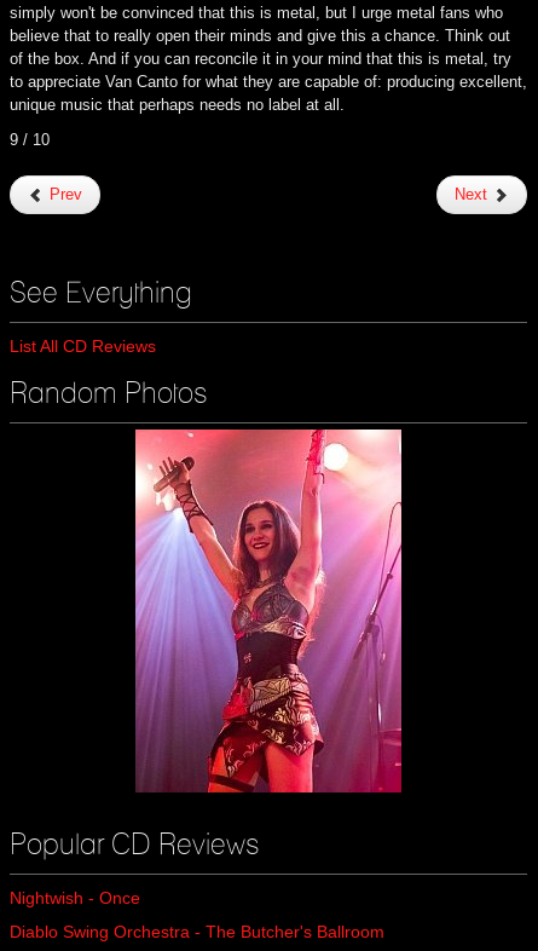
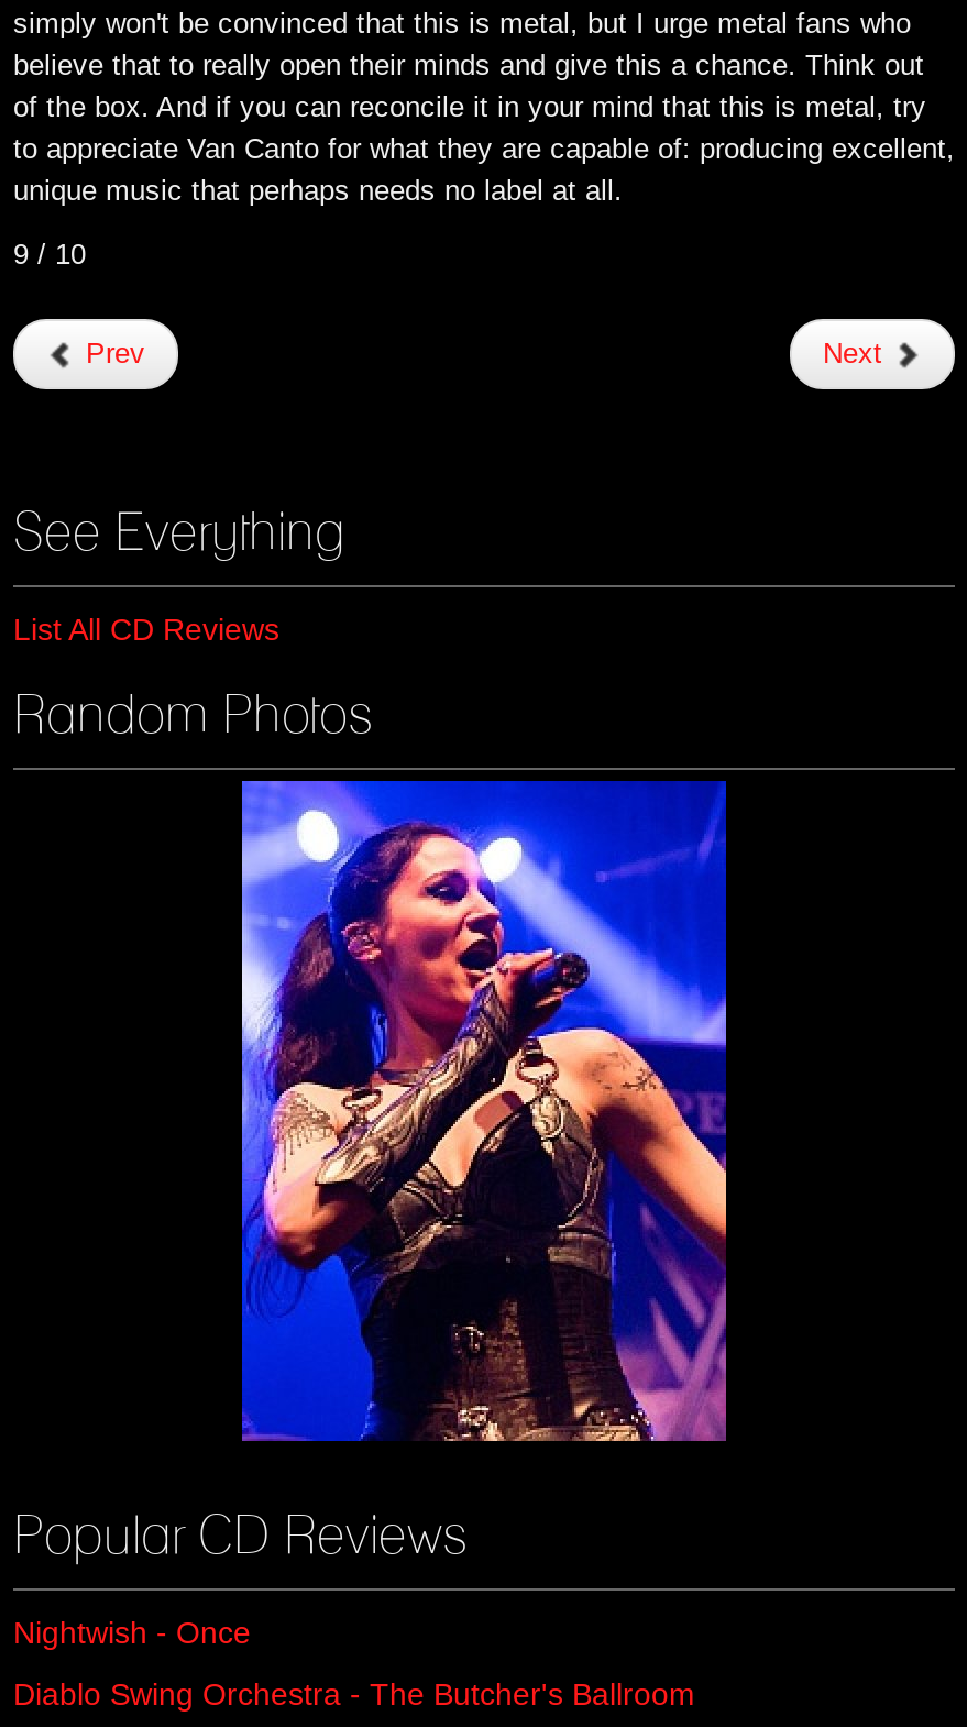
[134,428,403,794] [image] -> [240,779,728,1443] [image]

